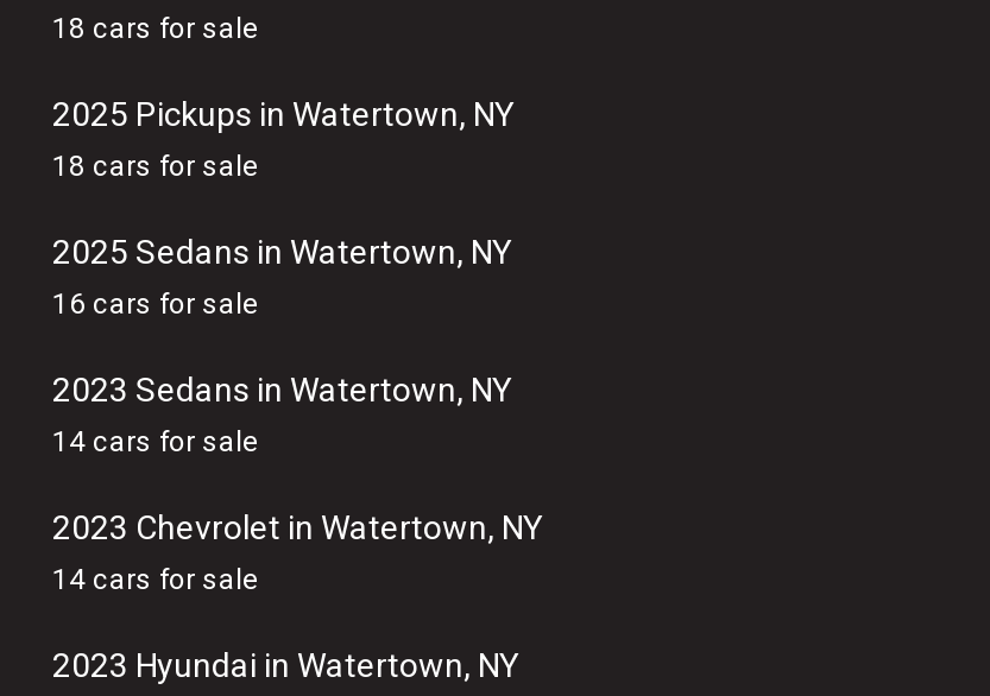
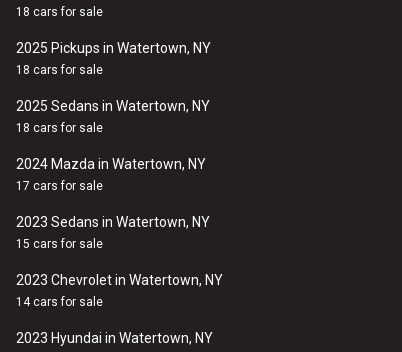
[52,287,259,321] 16 cars for sale -> [16,121,206,193] 18 cars for sale | 2024 Mazda in Watertown, NY | 17 cars for sale
[52,425,259,458] 14 cars for sale -> [16,237,103,251] 15 cars for sale

